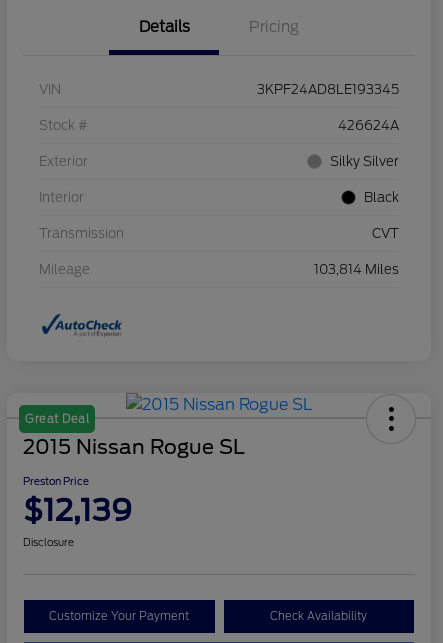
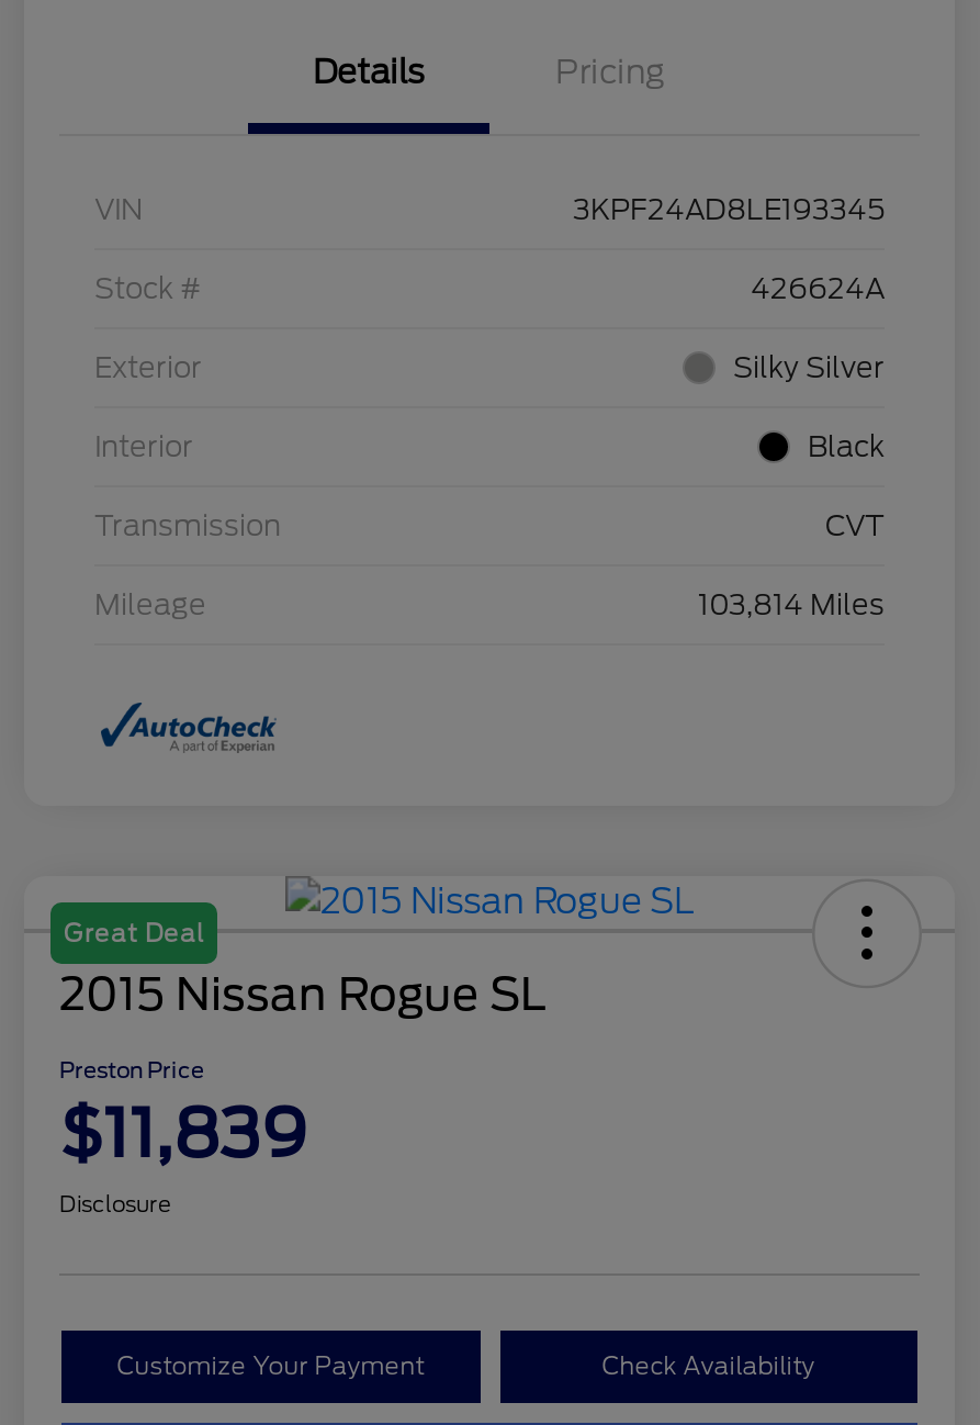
[23,492,132,528] $12,139 -> [59,1093,307,1172] $11,839

